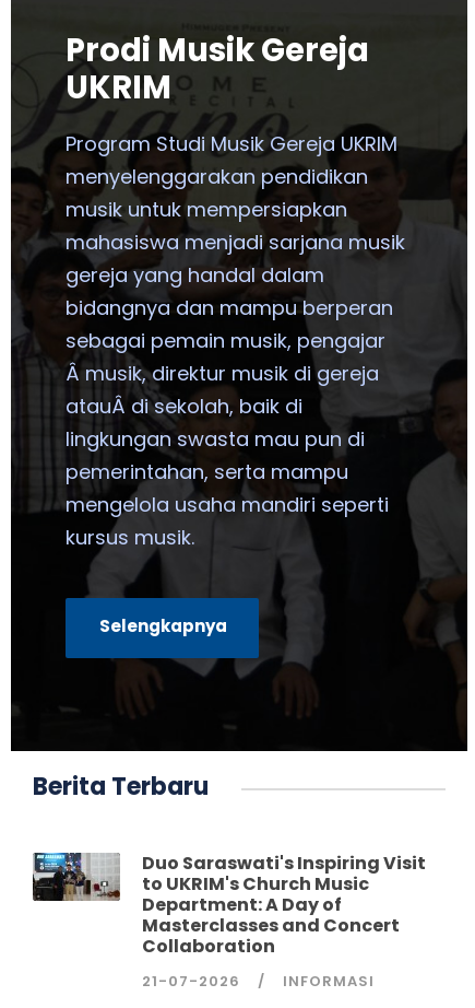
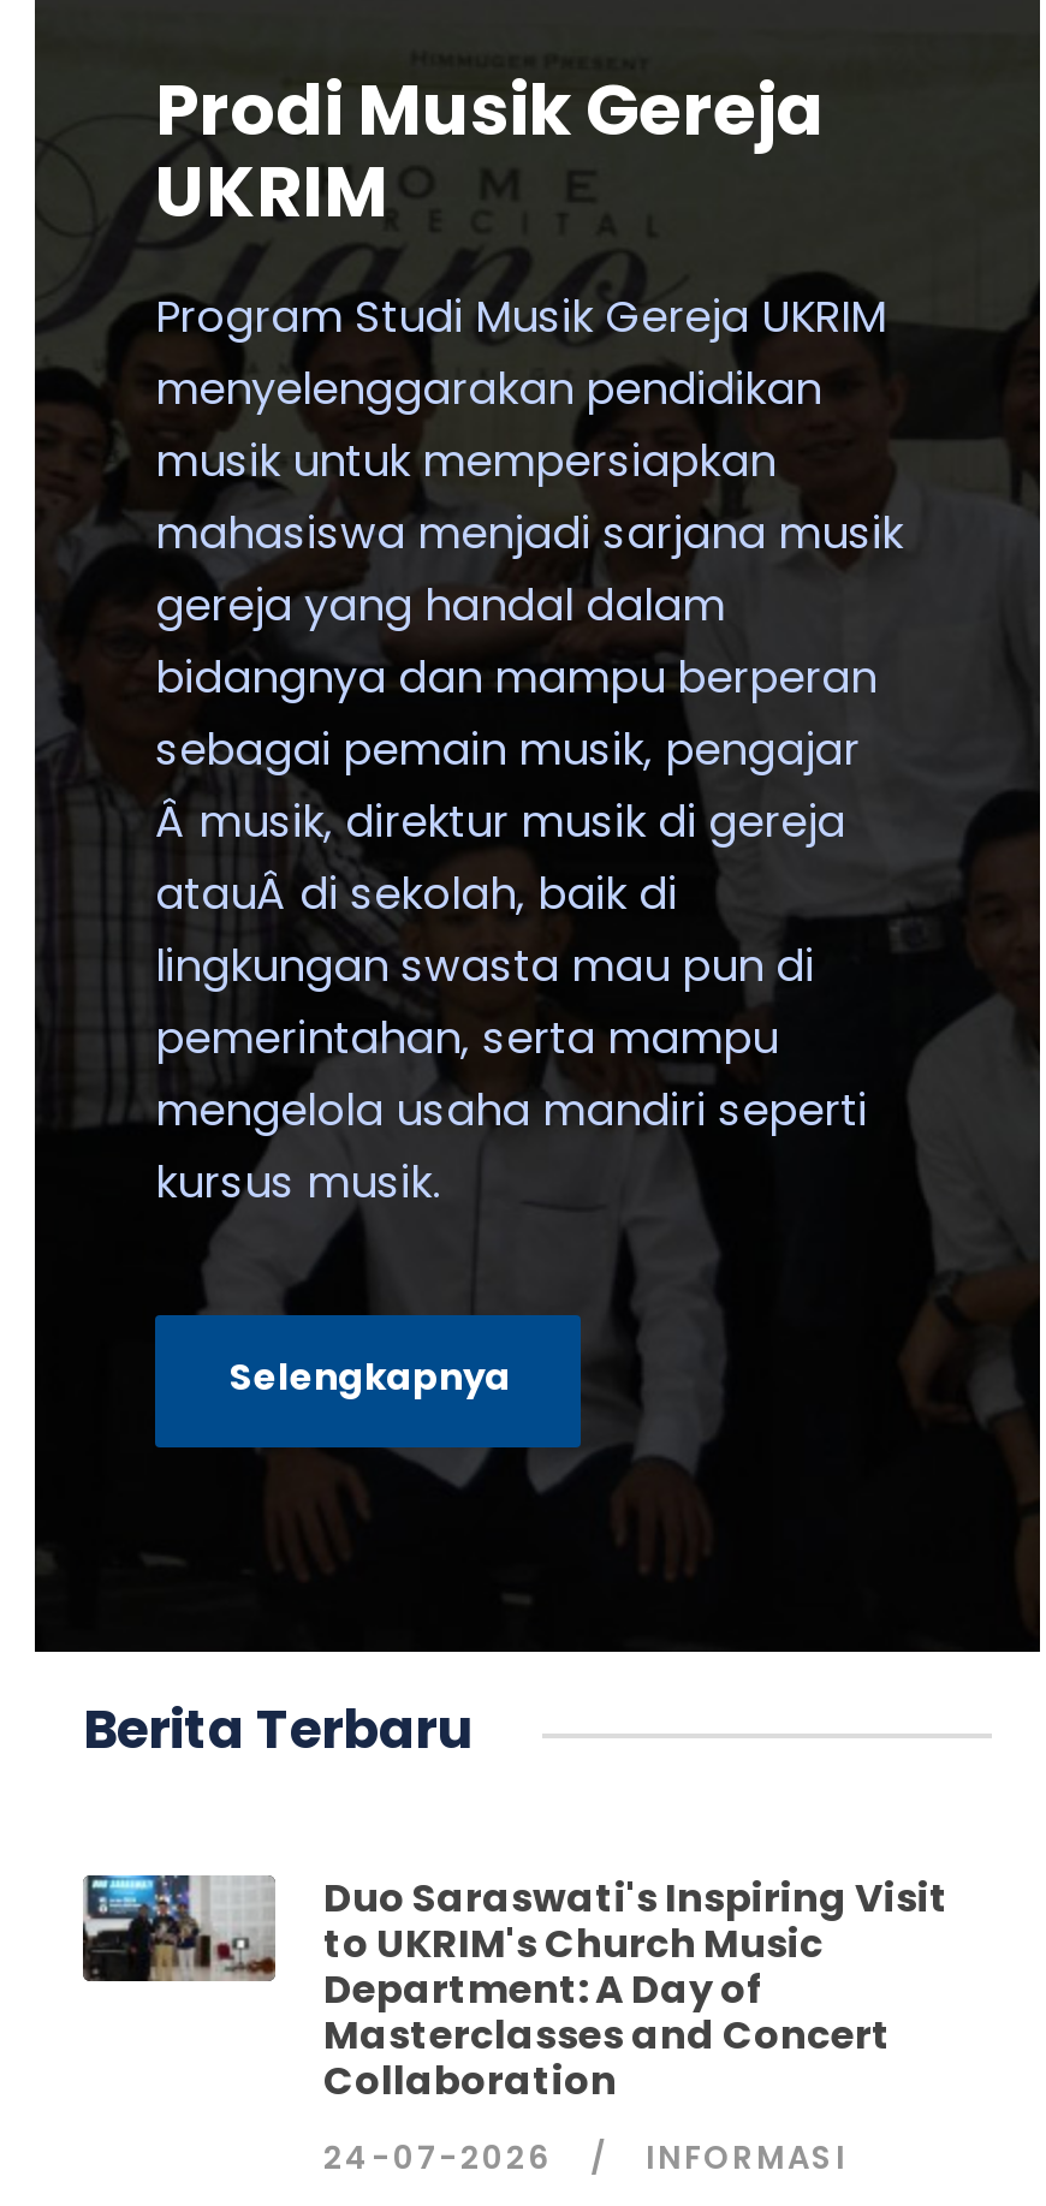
[142,971,240,992] 21-07-2026 -> [323,2136,552,2181] 24-07-2026

